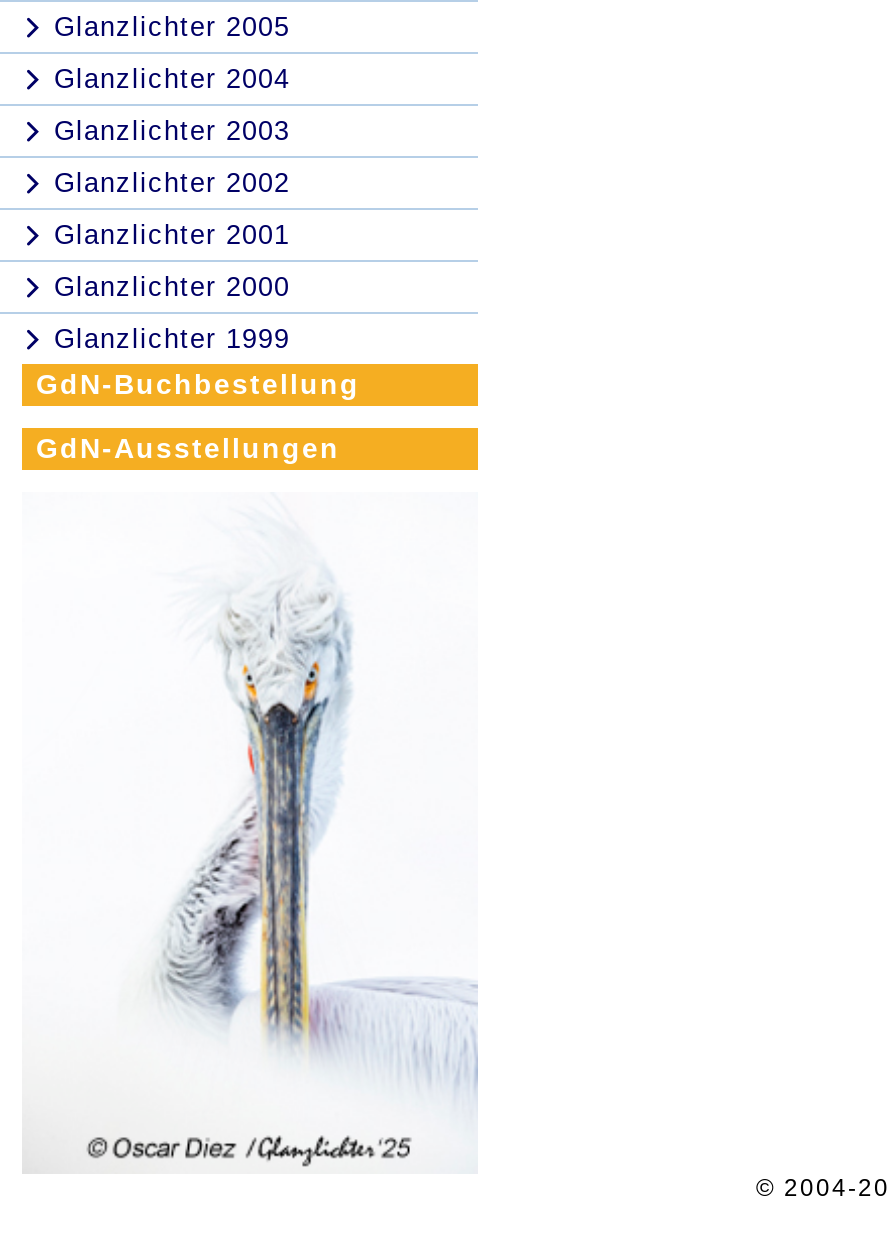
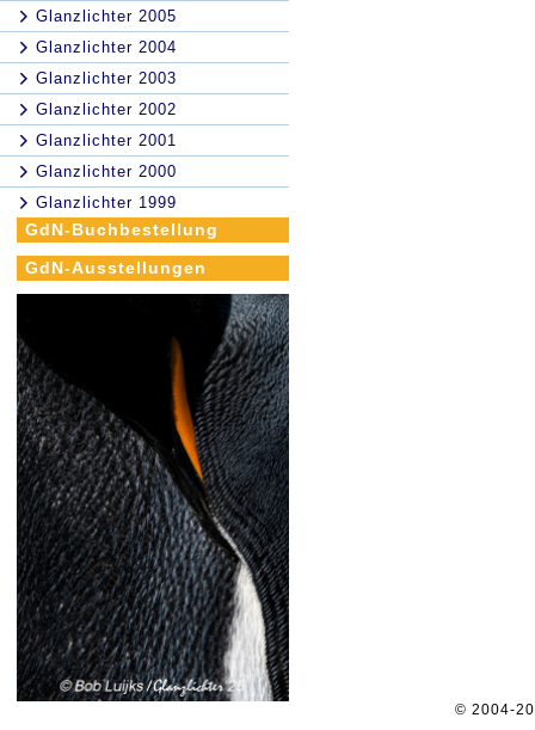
[22,492,478,1174] [image] -> [16,293,290,703] [image]

